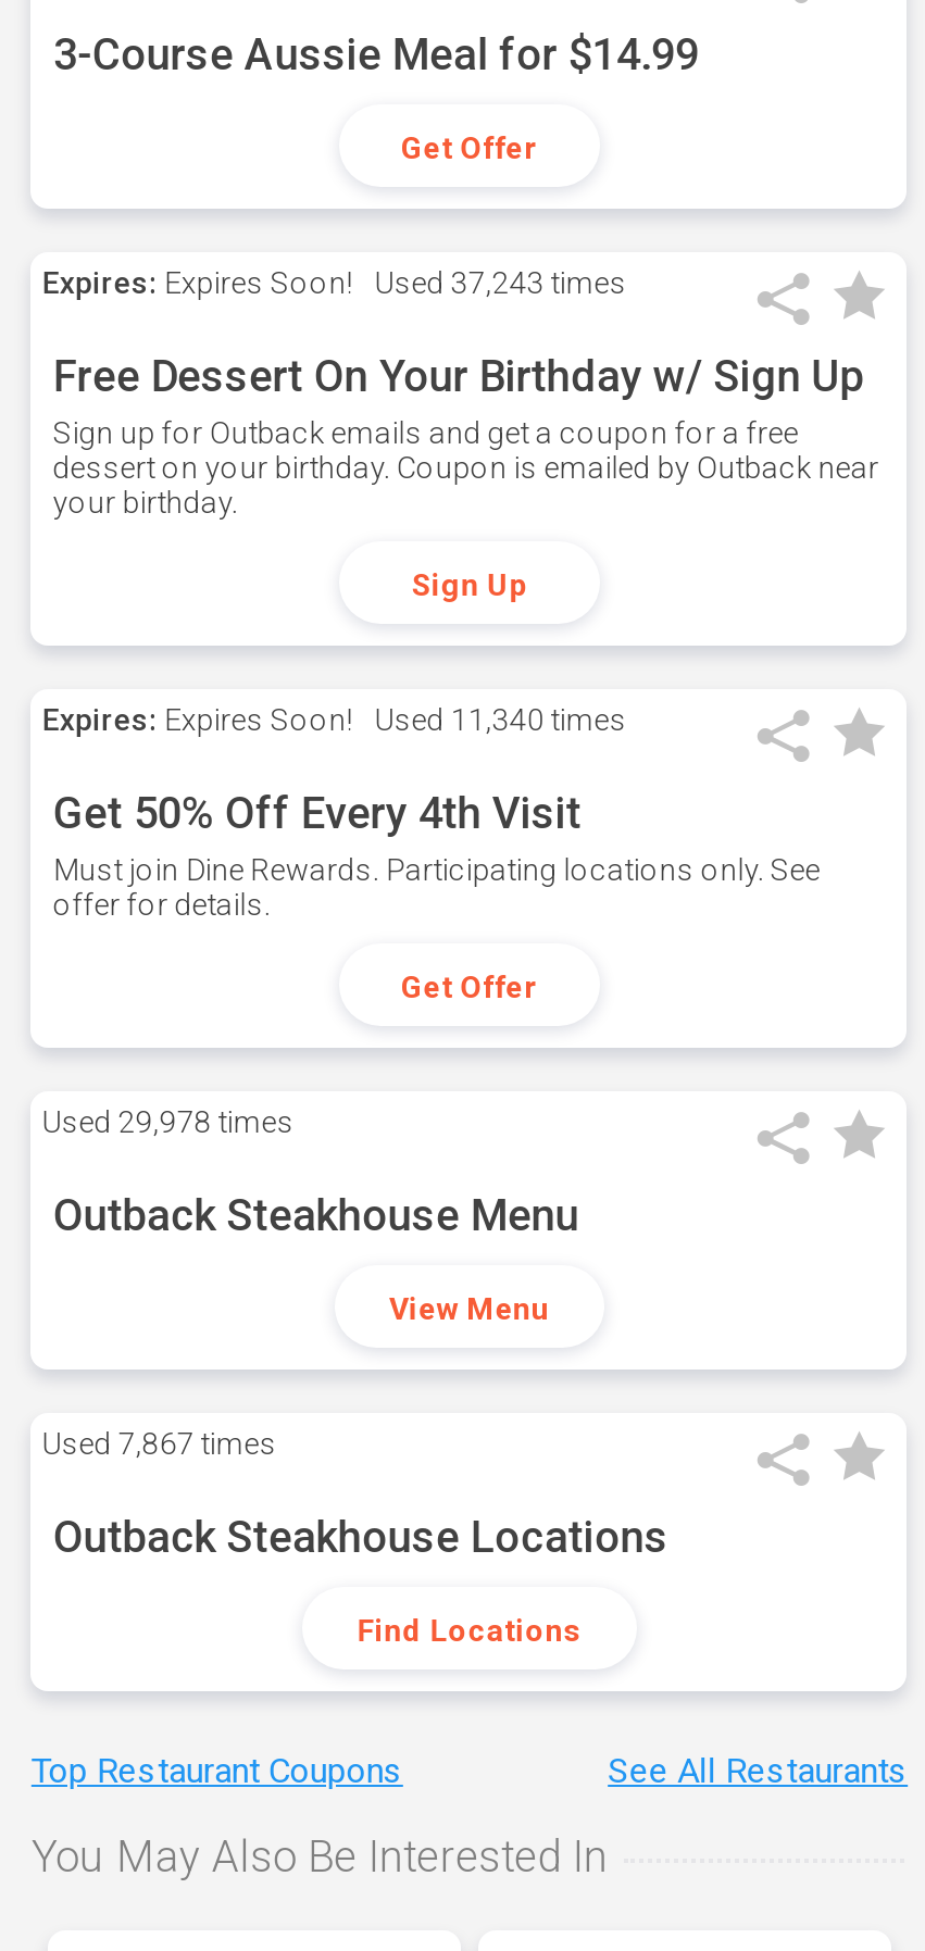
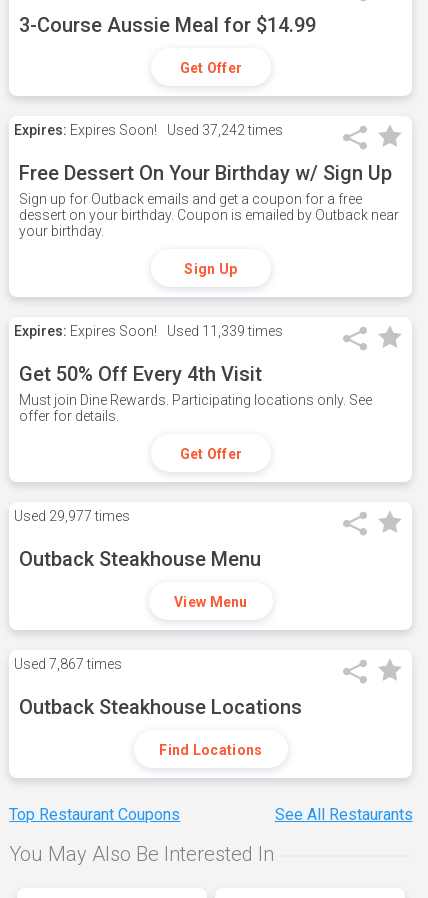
[42,265,627,300] Expires: Expires Soon! Used 37,243 times -> [14,122,283,138] Expires: Expires Soon! Used 37,242 times
[42,702,627,737] Expires: Expires Soon! Used 11,340 times -> [14,323,283,339] Expires: Expires Soon! Used 11,339 times
[42,1104,294,1139] Used 29,978 times -> [14,508,130,524] Used 29,977 times

